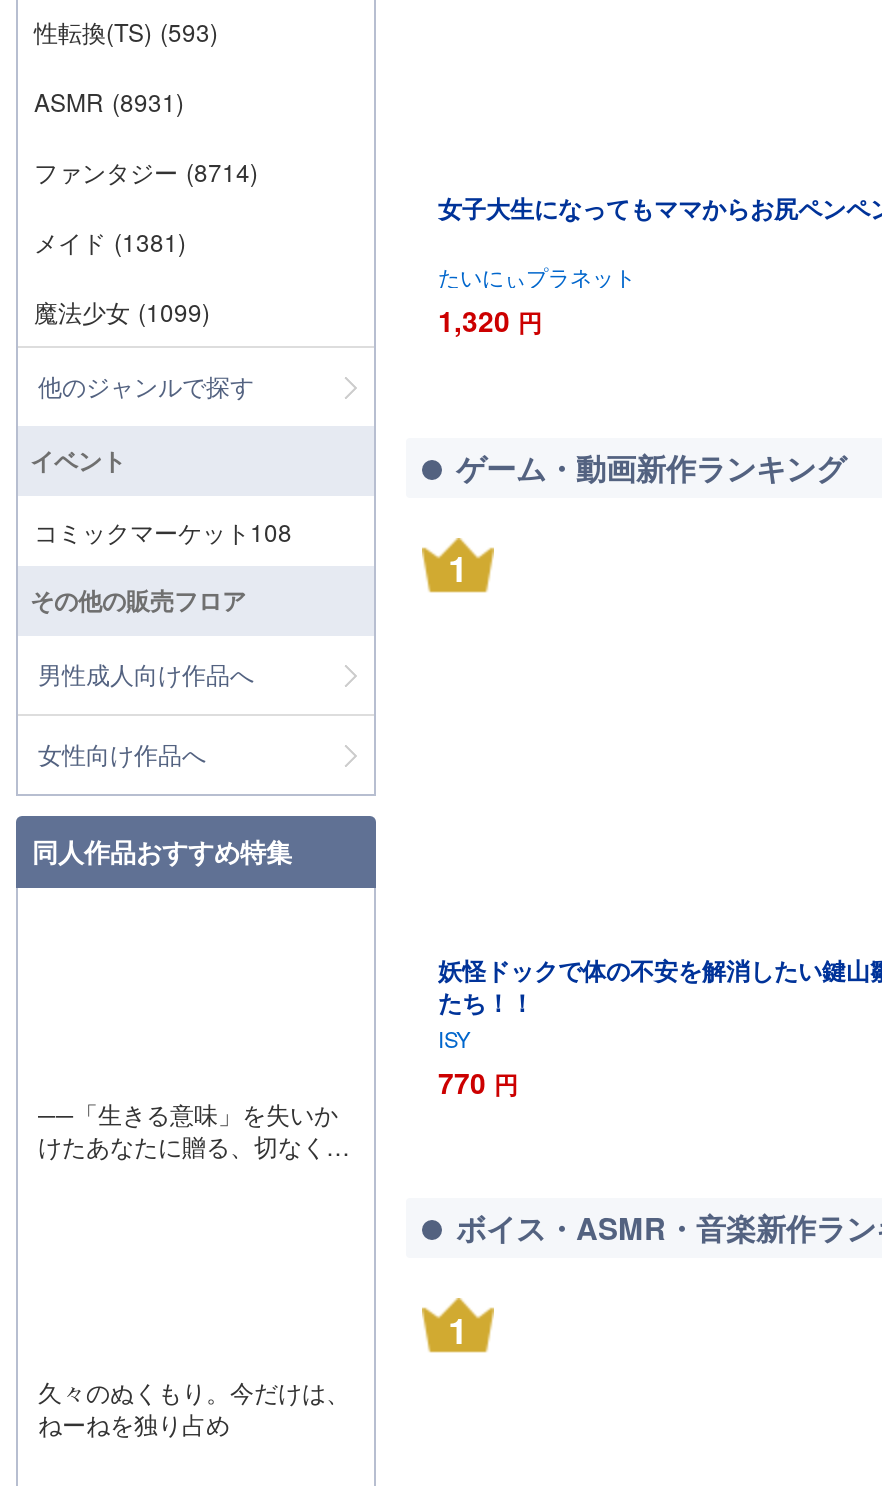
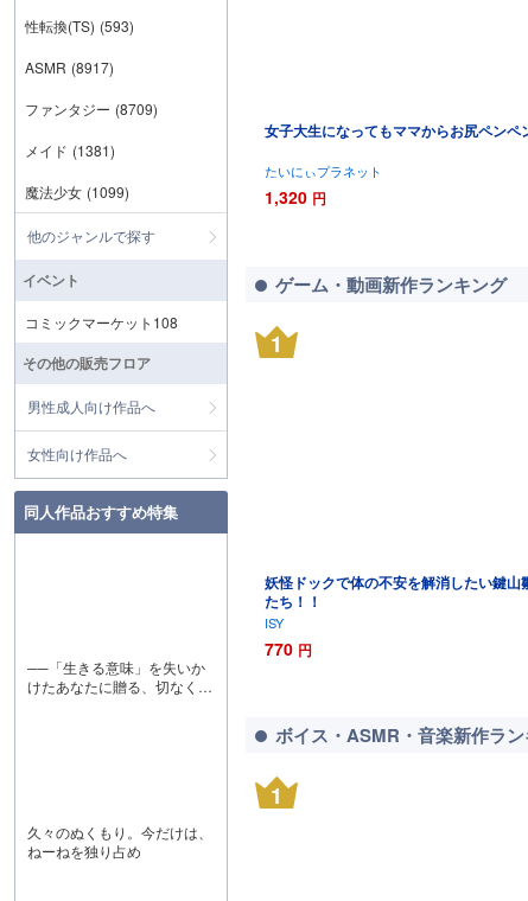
[34,84,184,118] ASMR (8931) -> [25,57,114,77] ASMR (8917)
[34,154,258,188] ファンタジー (8714) -> [25,98,158,119] ファンタジー (8709)

